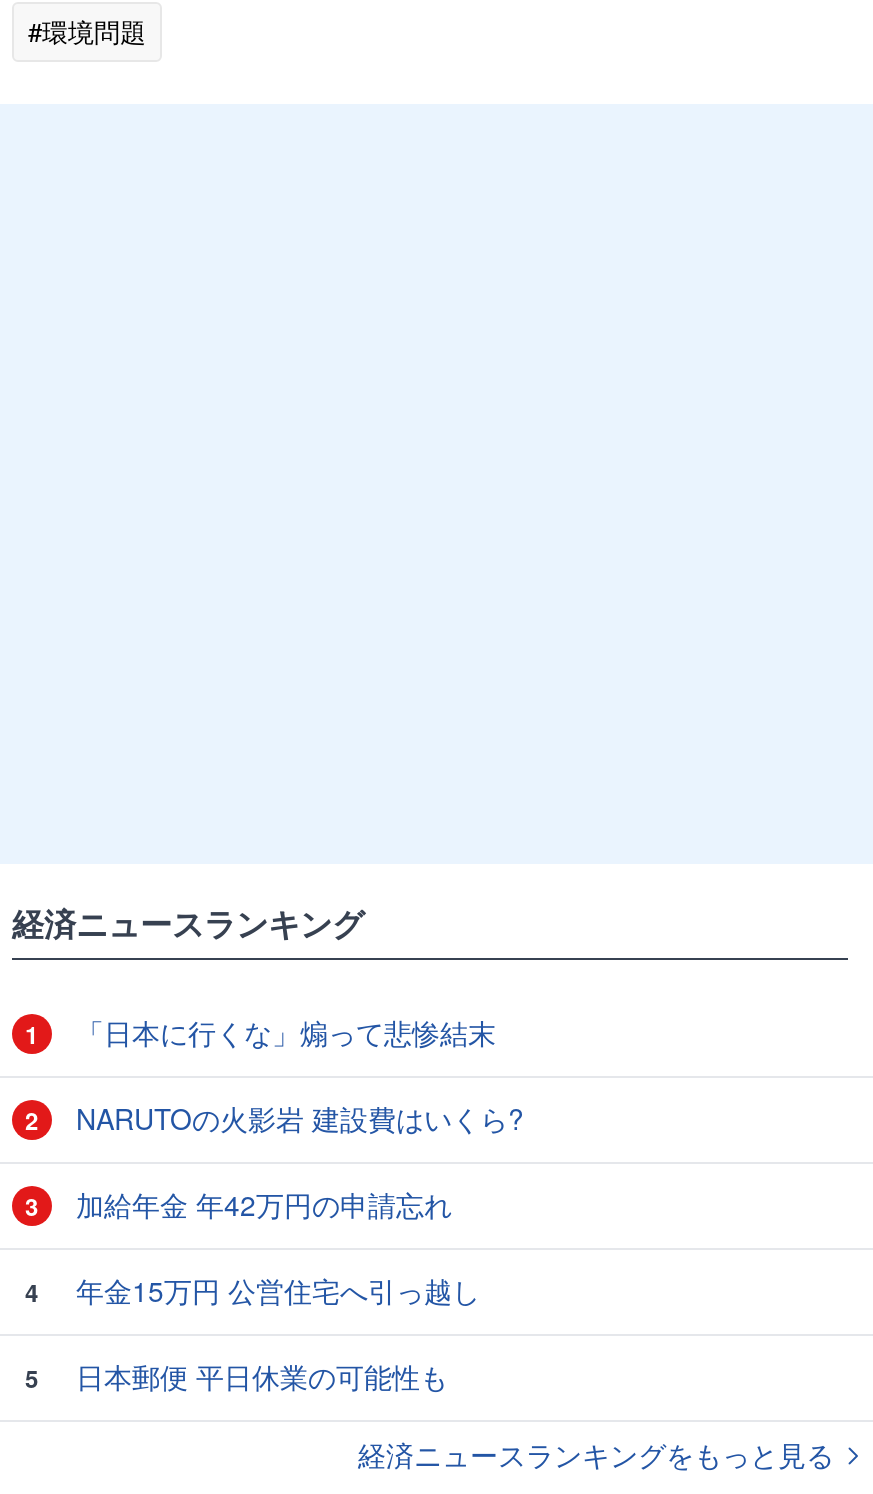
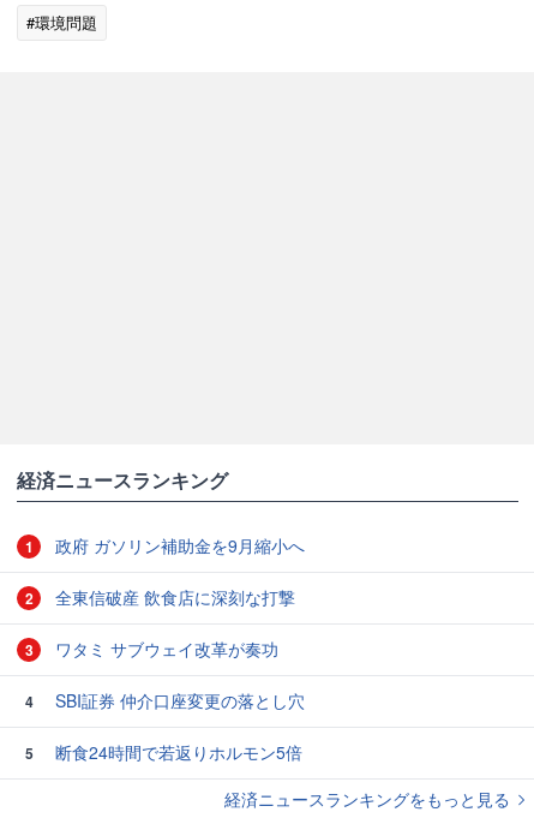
[68,1012,496,1052] 「日本に行くな」煽って悲惨結末 -> [50,533,305,557] 政府 ガソリン補助金を9月縮小へ
[68,1098,524,1138] NARUTOの火影岩 建設費はいくら? -> [50,585,295,609] 全東信破産 飲食店に深刻な打撃
[68,1184,452,1224] 加給年金 年42万円の申請忘れ -> [50,637,278,661] ワタミ サブウェイ改革が奏功
[68,1270,480,1310] 年金15万円 公営住宅へ引っ越し -> [50,688,305,712] SBI証券 仲介口座変更の落とし穴
[68,1356,448,1396] 日本郵便 平日休業の可能性も -> [50,740,302,764] 断食24時間で若返りホルモン5倍

